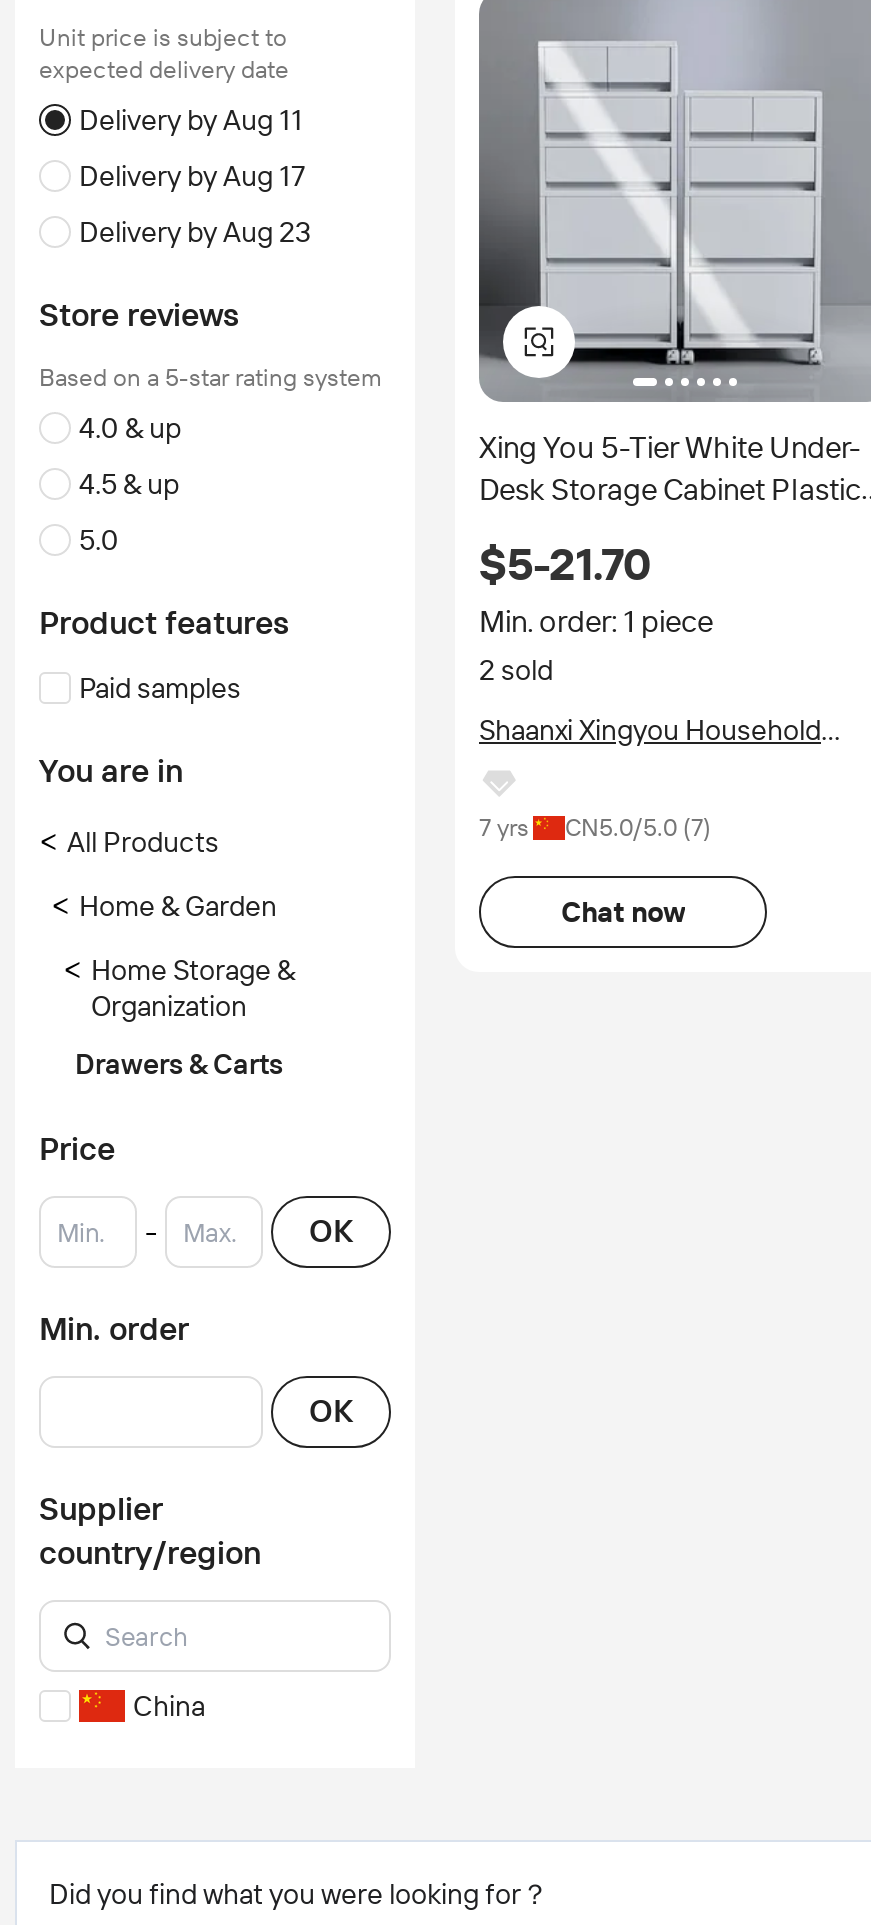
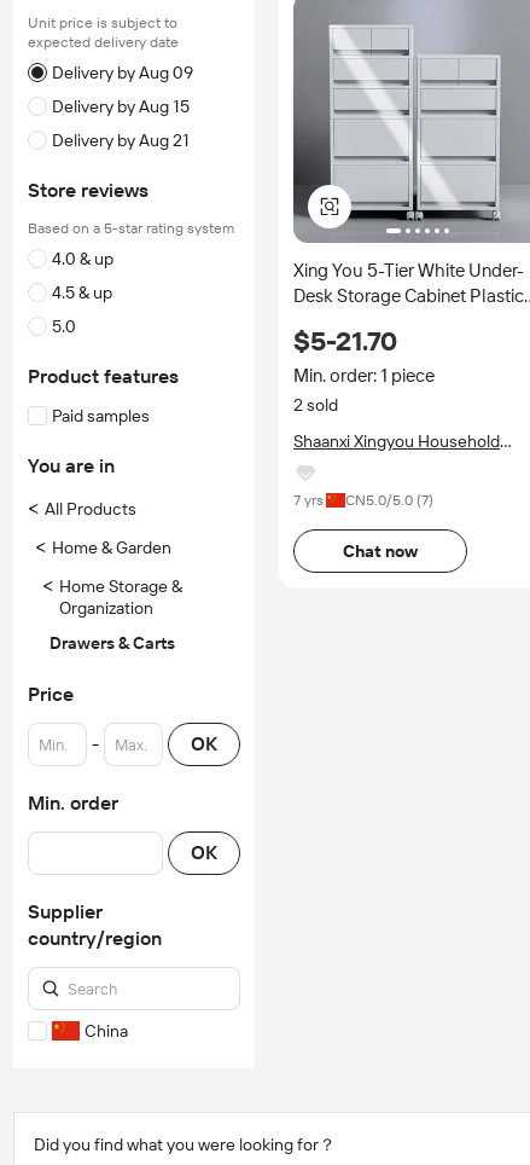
[79,104,303,136] Delivery by Aug 11 -> [52,63,193,82] Delivery by Aug 09
[79,160,305,192] Delivery by Aug 17 -> [52,97,190,116] Delivery by Aug 15
[79,216,311,248] Delivery by Aug 23 -> [52,131,190,150] Delivery by Aug 21

